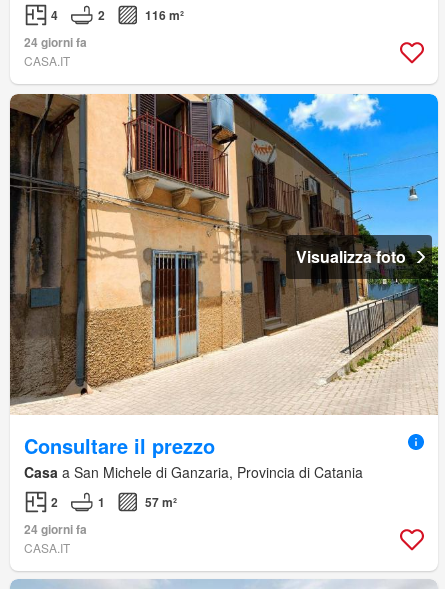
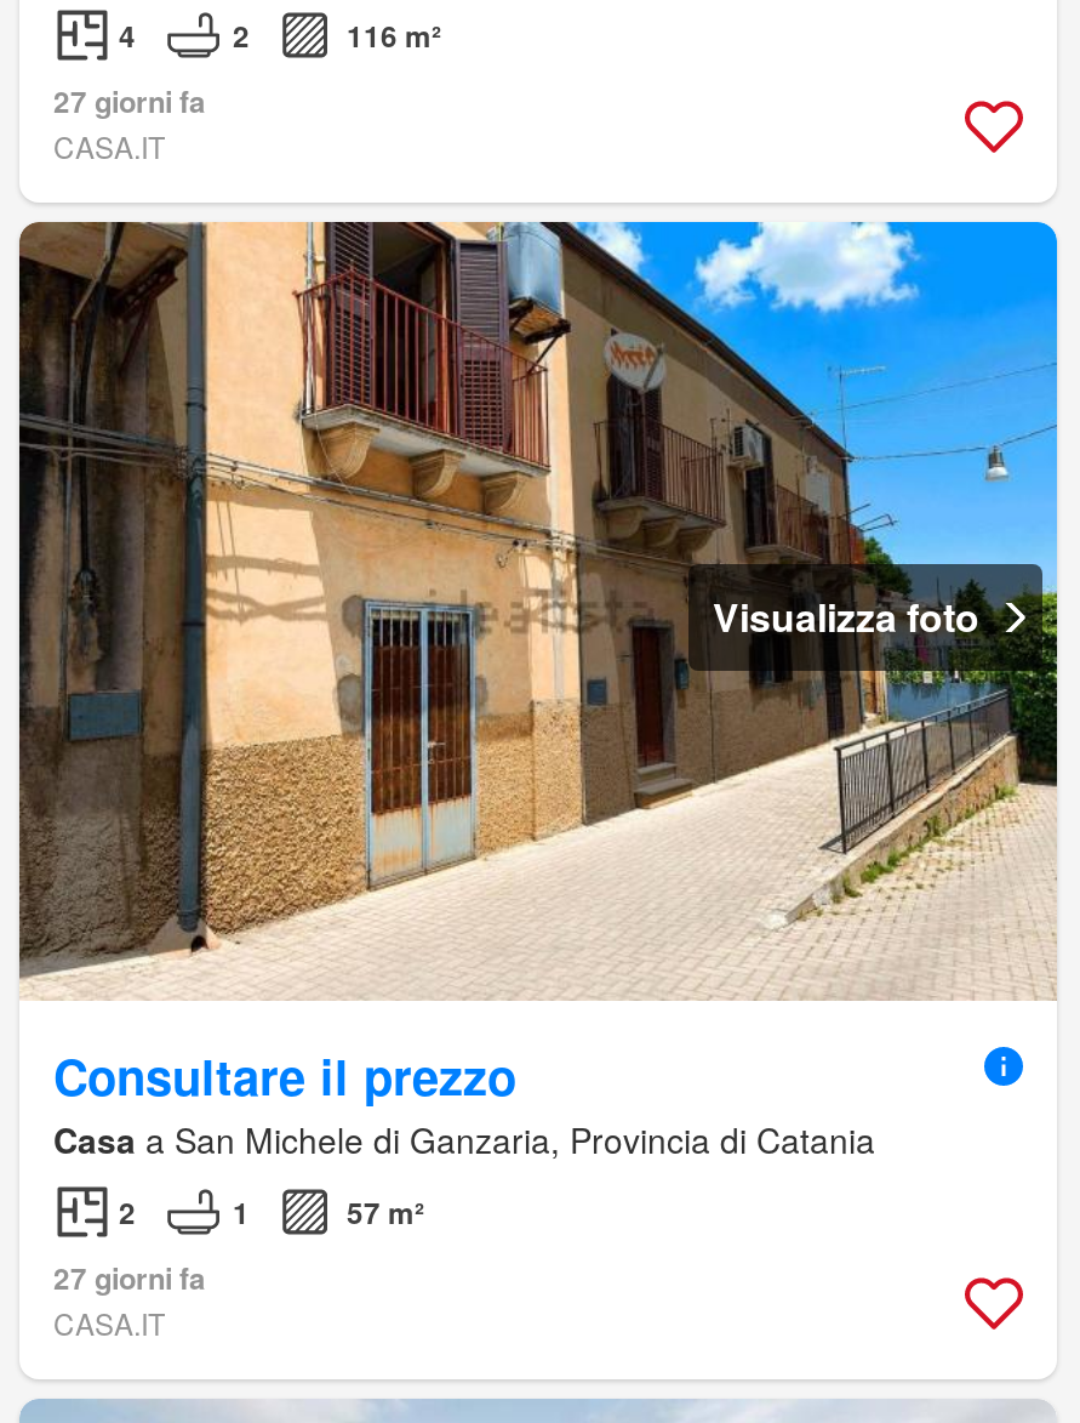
[24,33,87,51] 24 giorni fa -> [53,80,206,123] 27 giorni fa
[24,520,87,538] 24 giorni fa -> [53,1257,206,1300] 27 giorni fa

